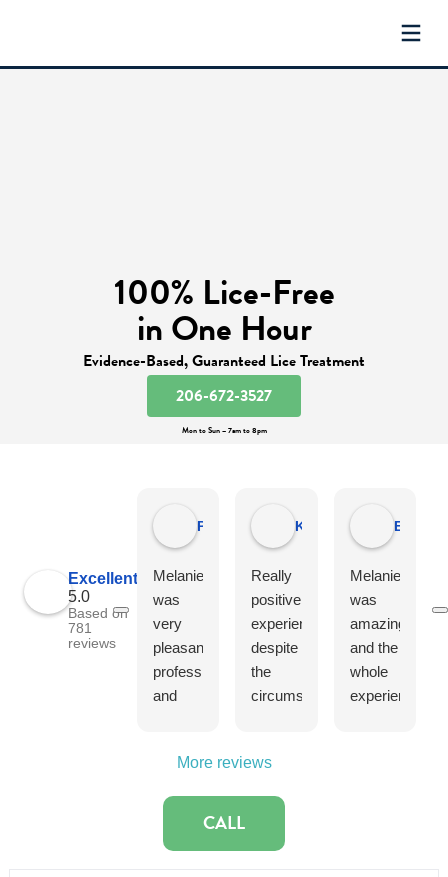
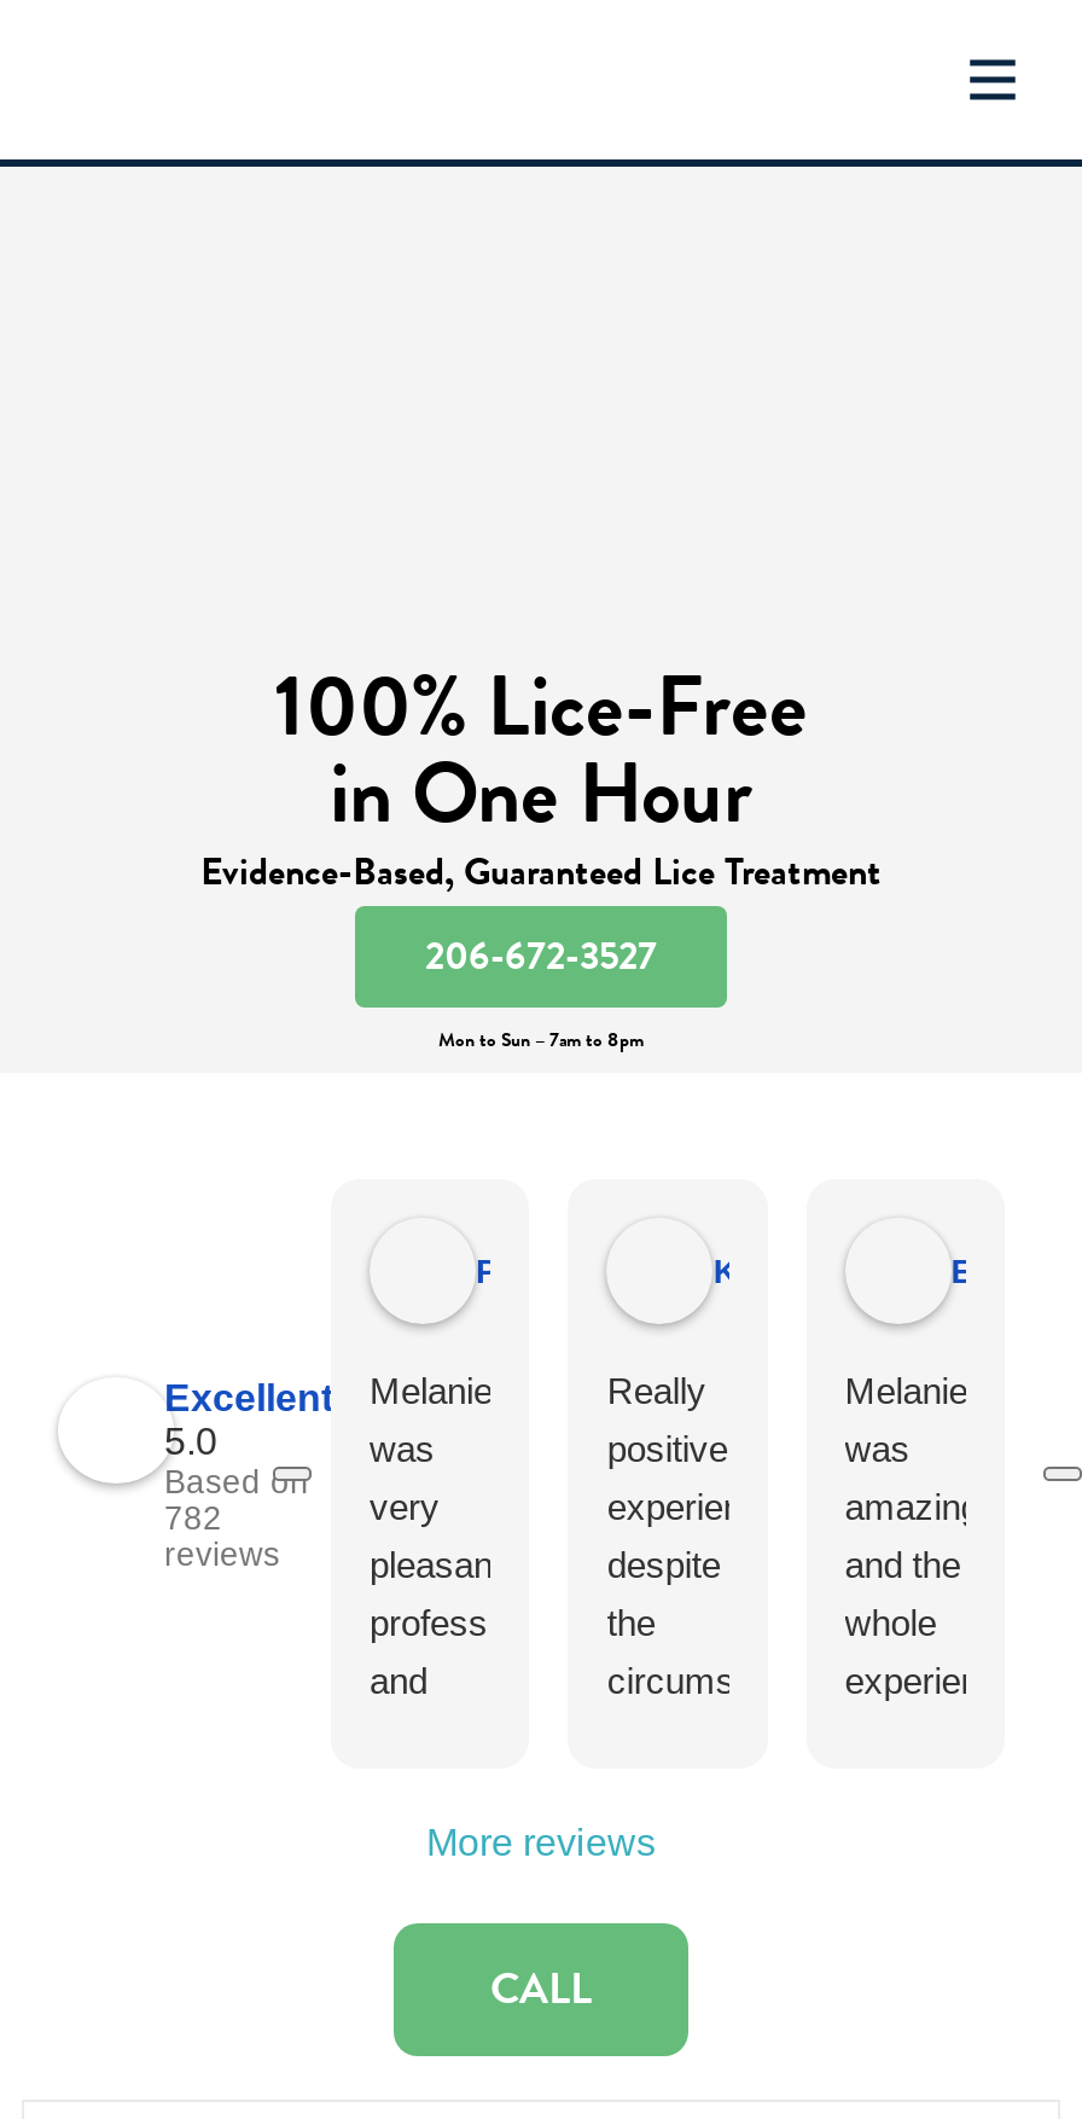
[68,621,92,636] 781 -> [164,1500,222,1536] 782

